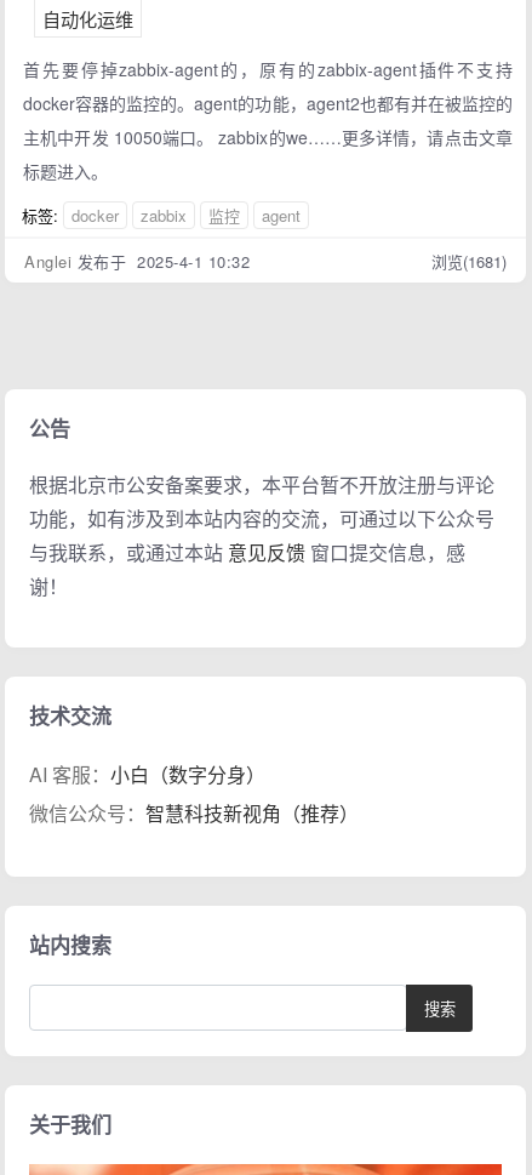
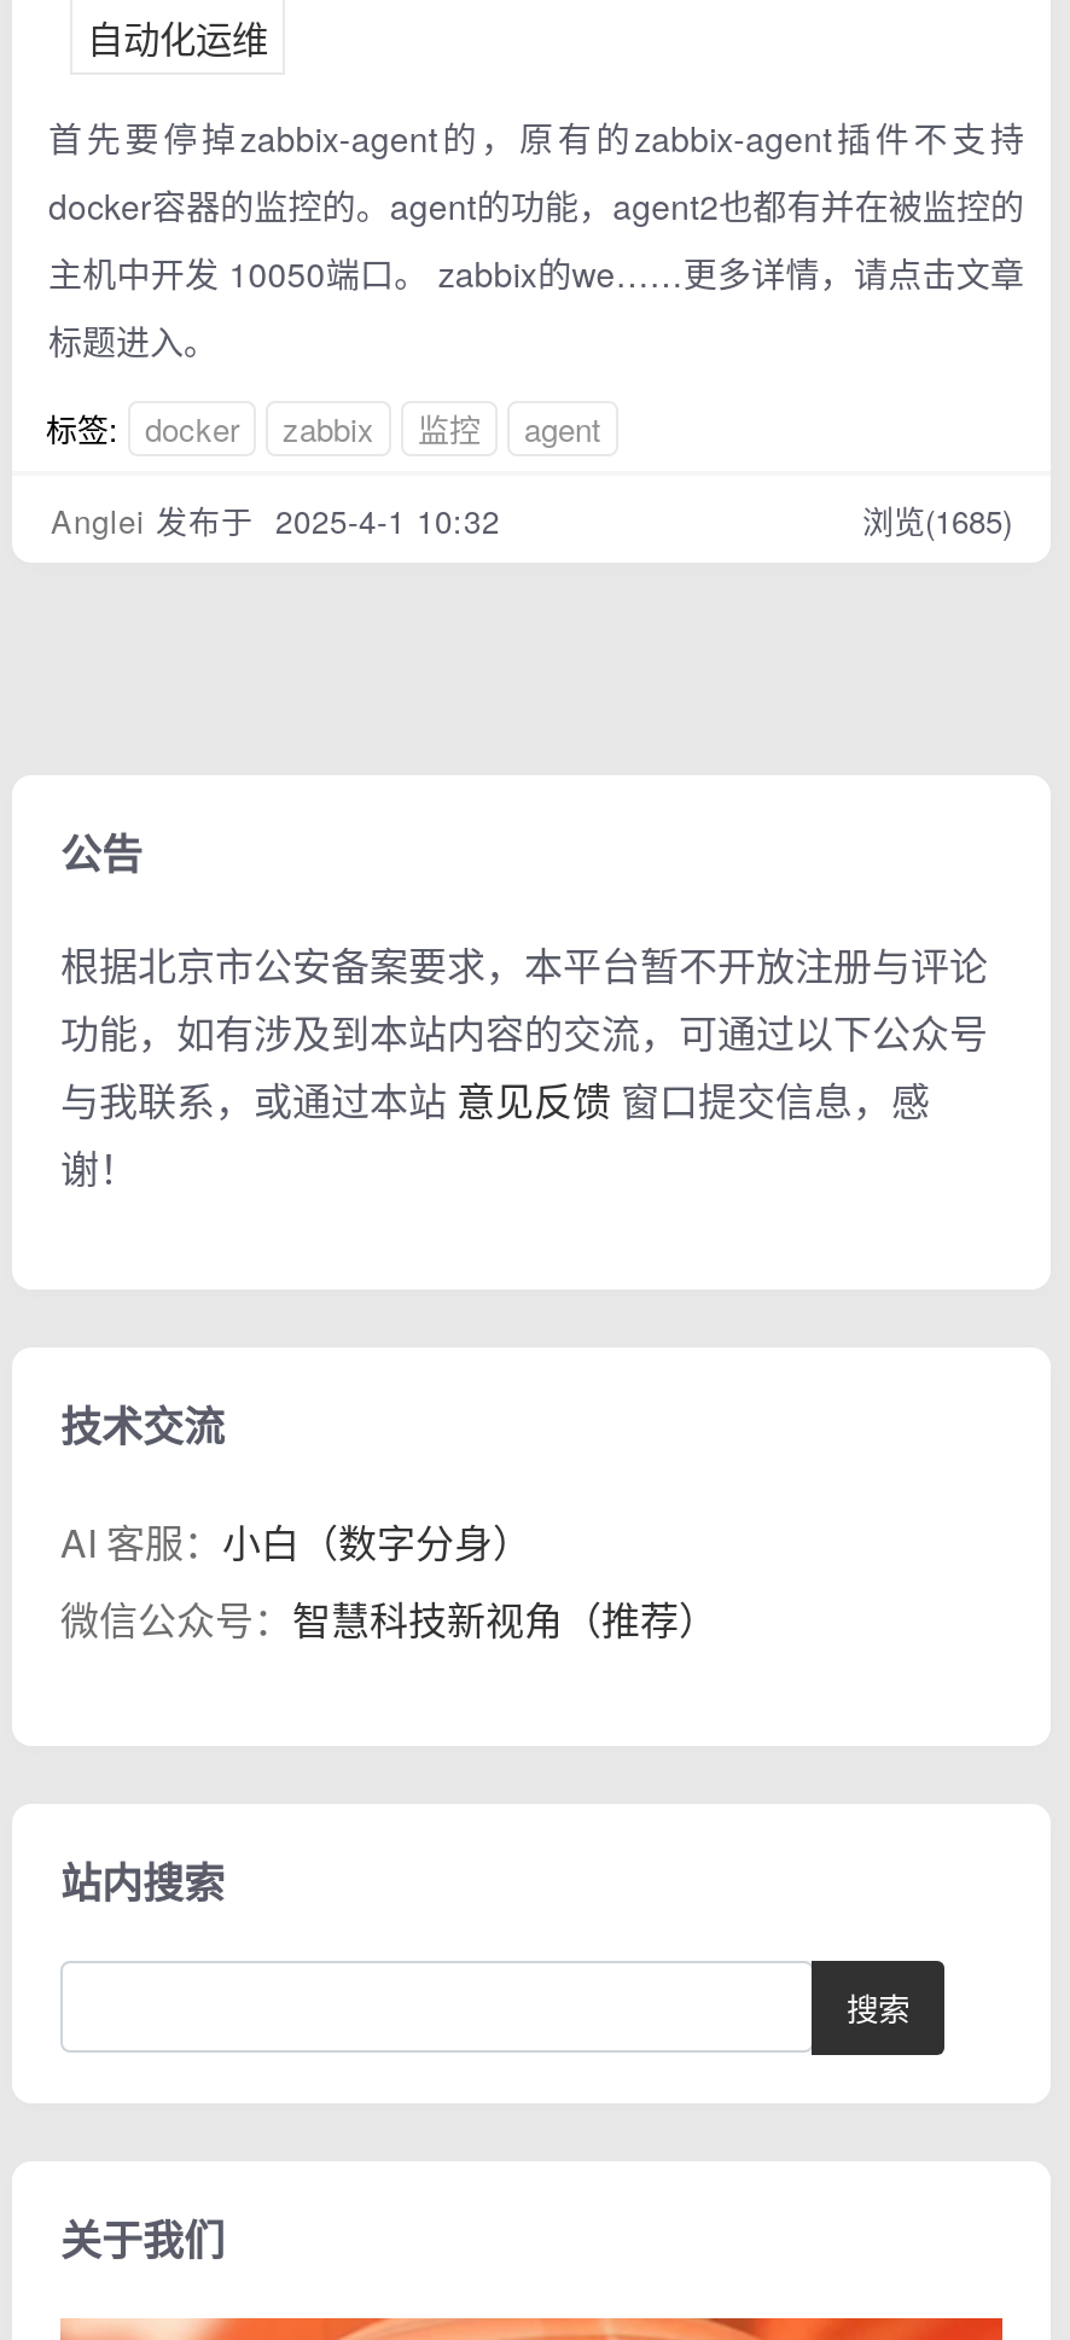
[431,249,507,272] 浏览(1681) -> [862,496,1012,542] 浏览(1685)

